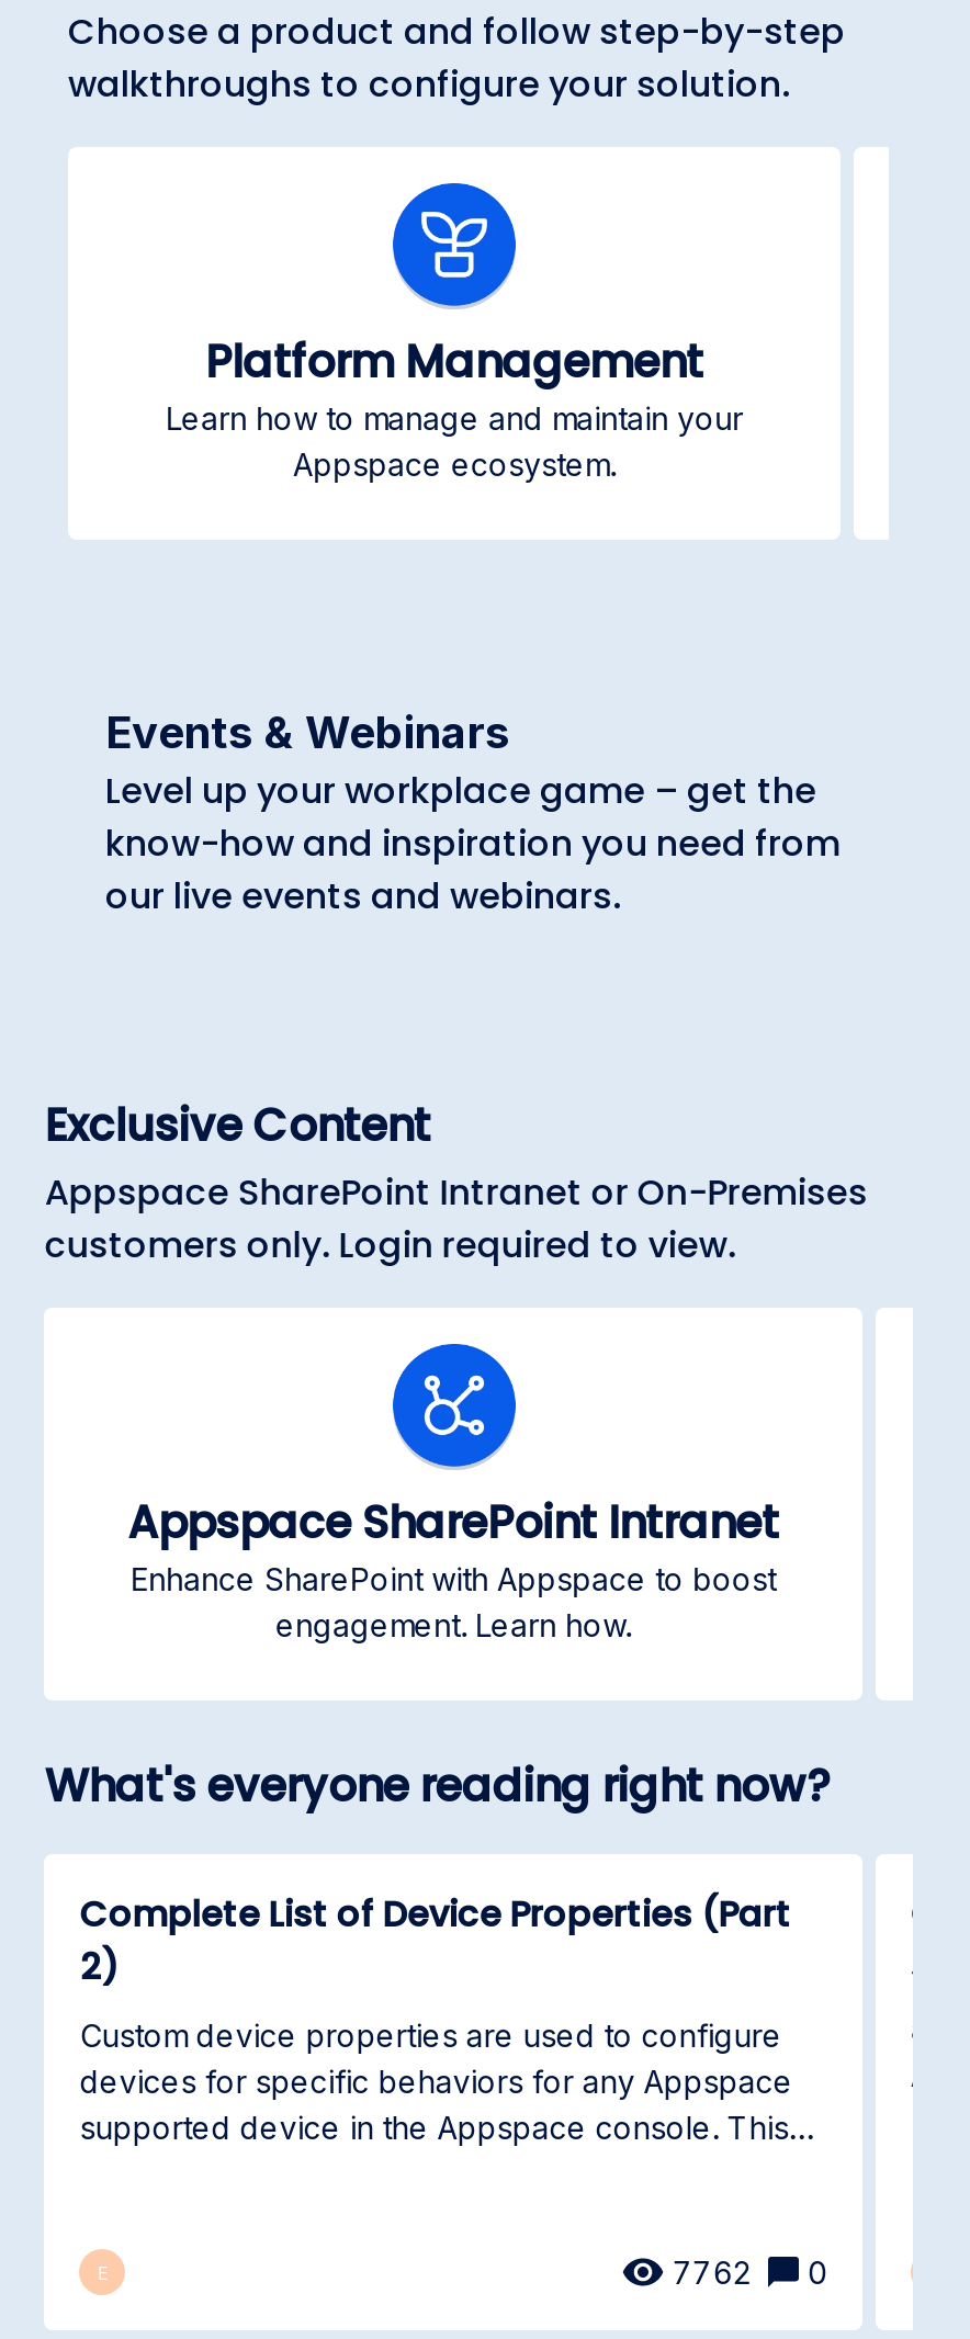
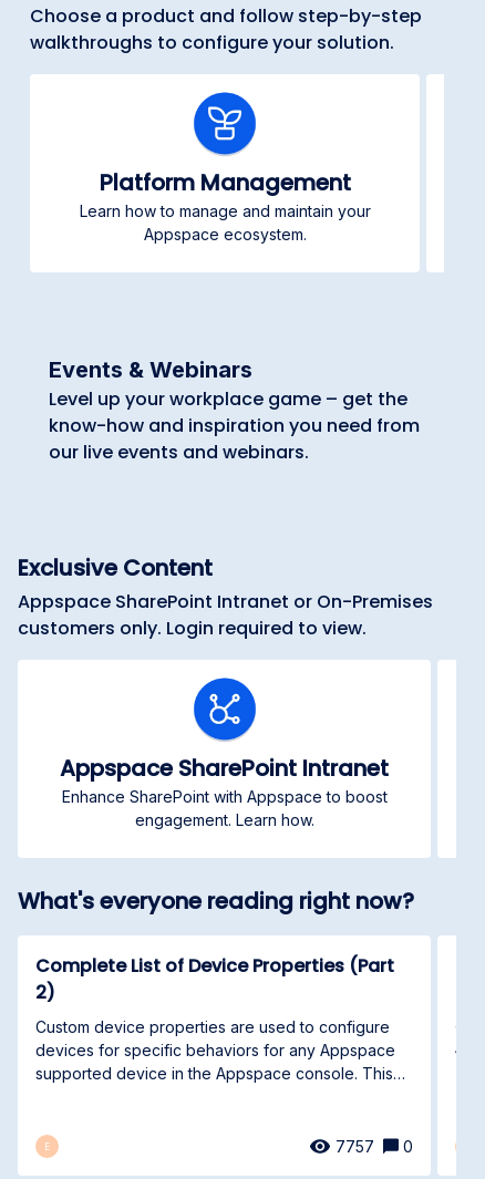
[673,2253,827,2291] 7762 0 -> [335,1137,413,1156] 7757 0

